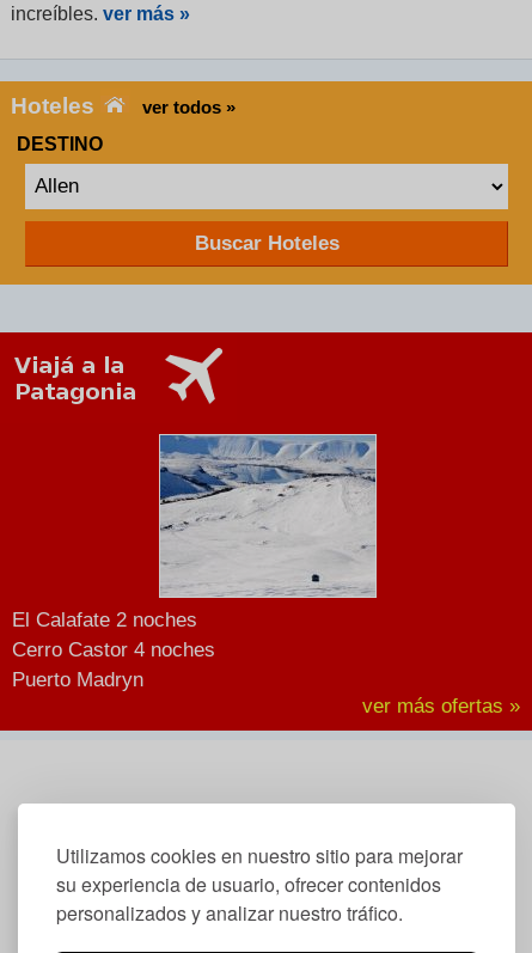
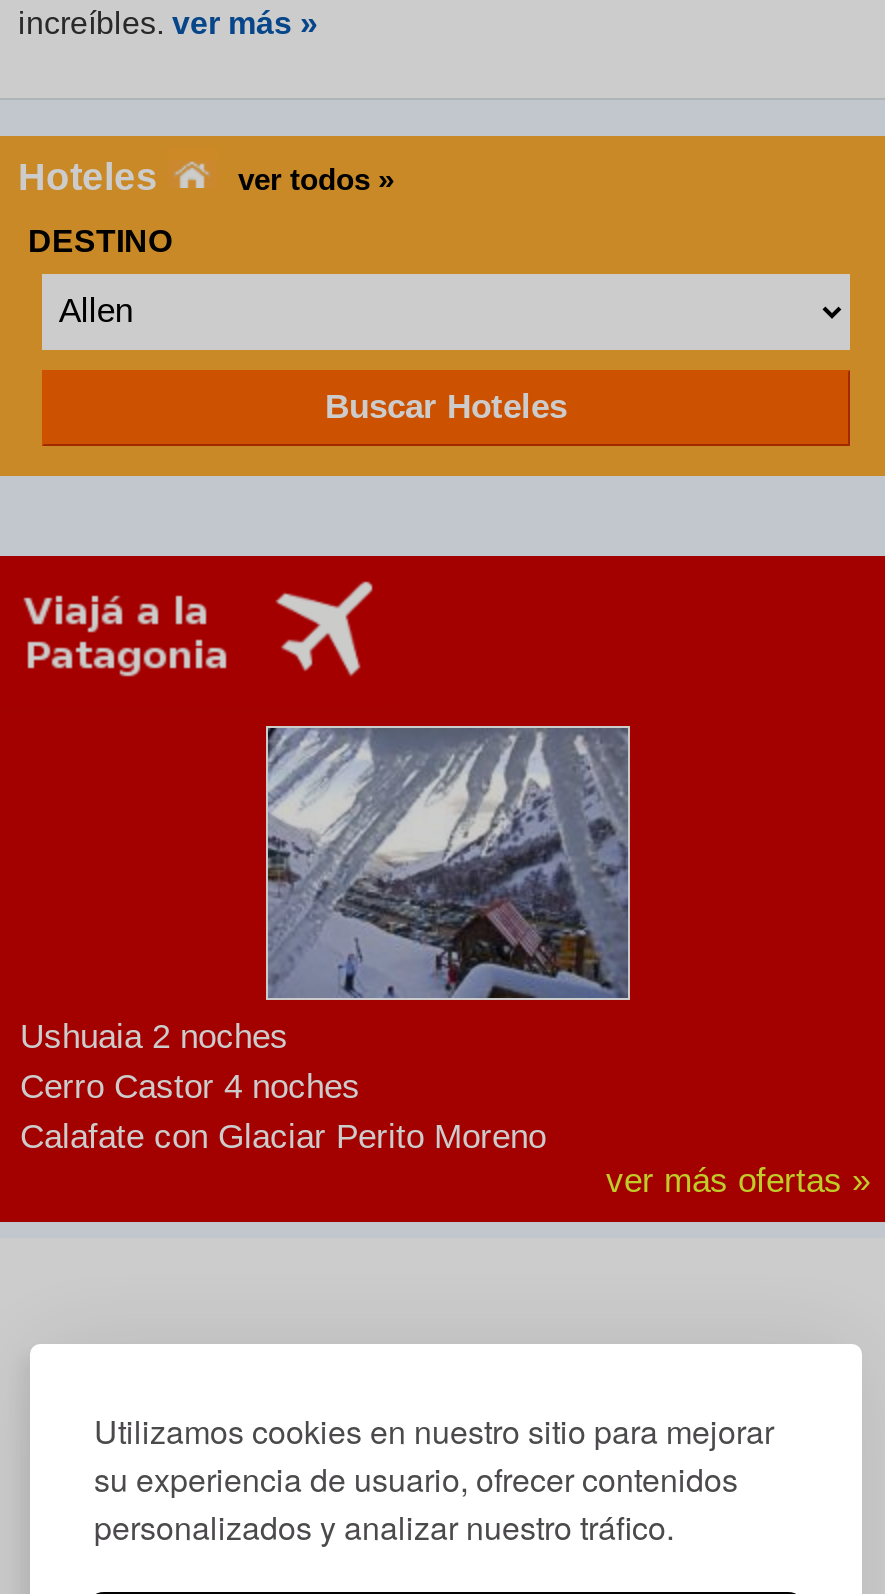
[12,435,377,631] [image] | El Calafate 2 noches -> [20,728,630,1056] [image] | Ushuaia 2 noches
[12,668,143,691] Puerto Madryn -> [20,1118,546,1156] Calafate con Glaciar Perito Moreno

